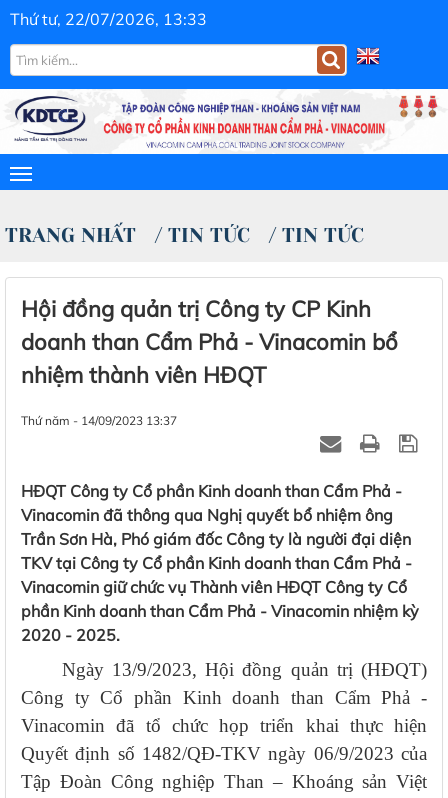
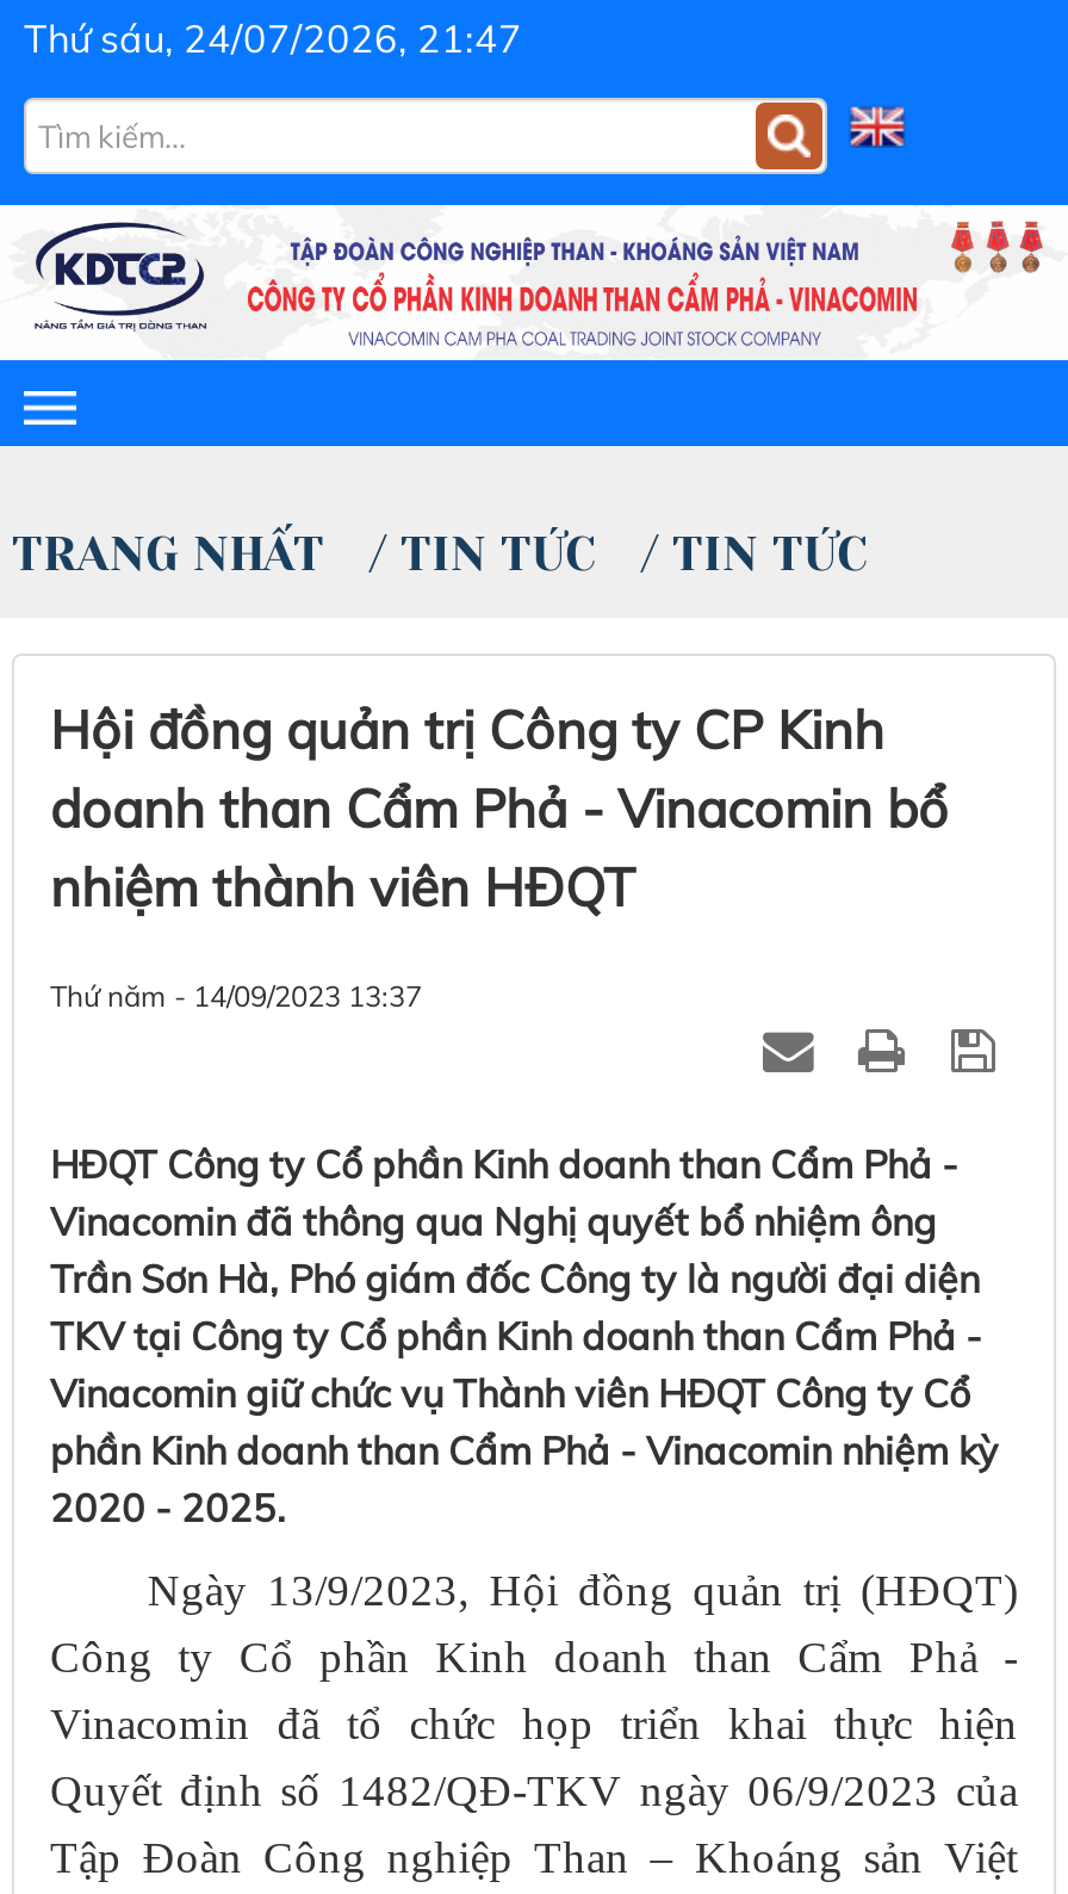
[10,9,207,29] Thứ tư, 22/07/2026, 13:33 -> [24,14,522,62] Thứ sáu, 24/07/2026, 21:47

